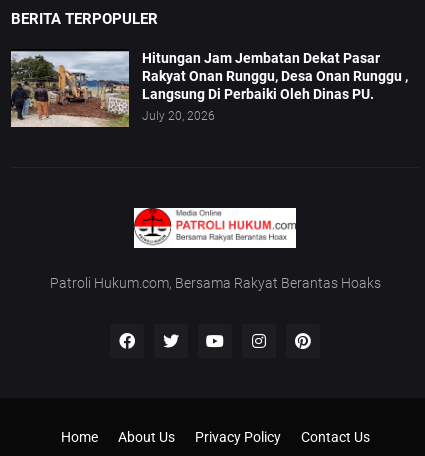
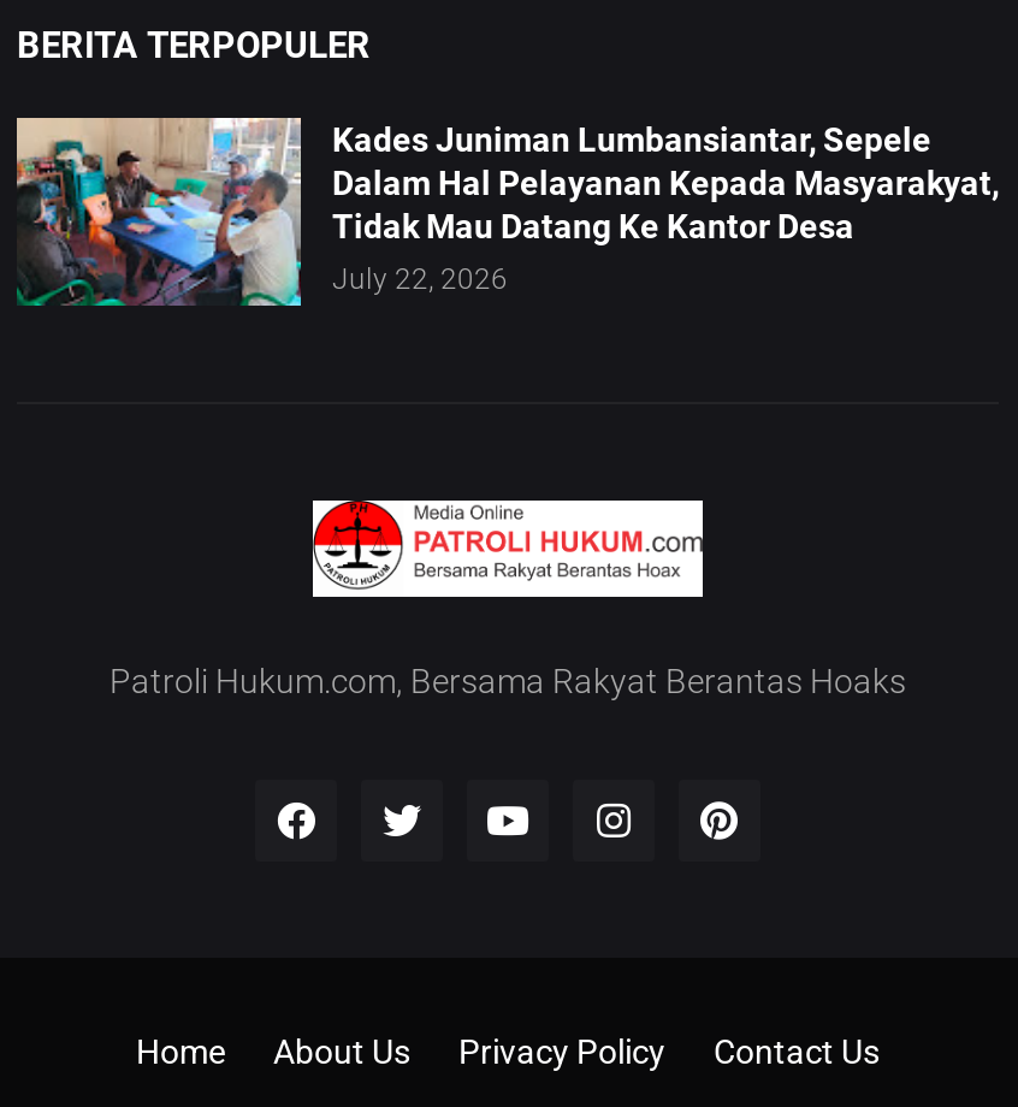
[10,49,408,128] [image] | Hitungan Jam Jembatan Dekat Pasar | Rakyat Onan Runggu, Desa Onan Runggu , | Langsung Di Perbaiki Oleh Dinas PU. | July 20, 2026 -> [14,116,999,308] [image] | Kades Juniman Lumbansiantar, Sepele | Dalam Hal Pelayanan Kepada Masyarakyat, | Tidak Mau Datang Ke Kantor Desa | July 22, 2026

